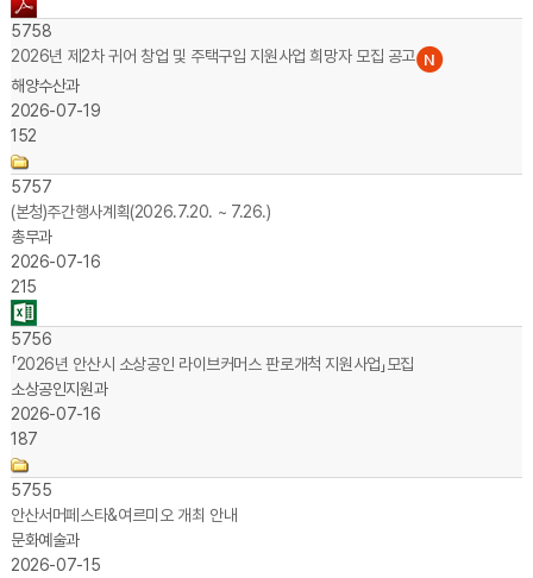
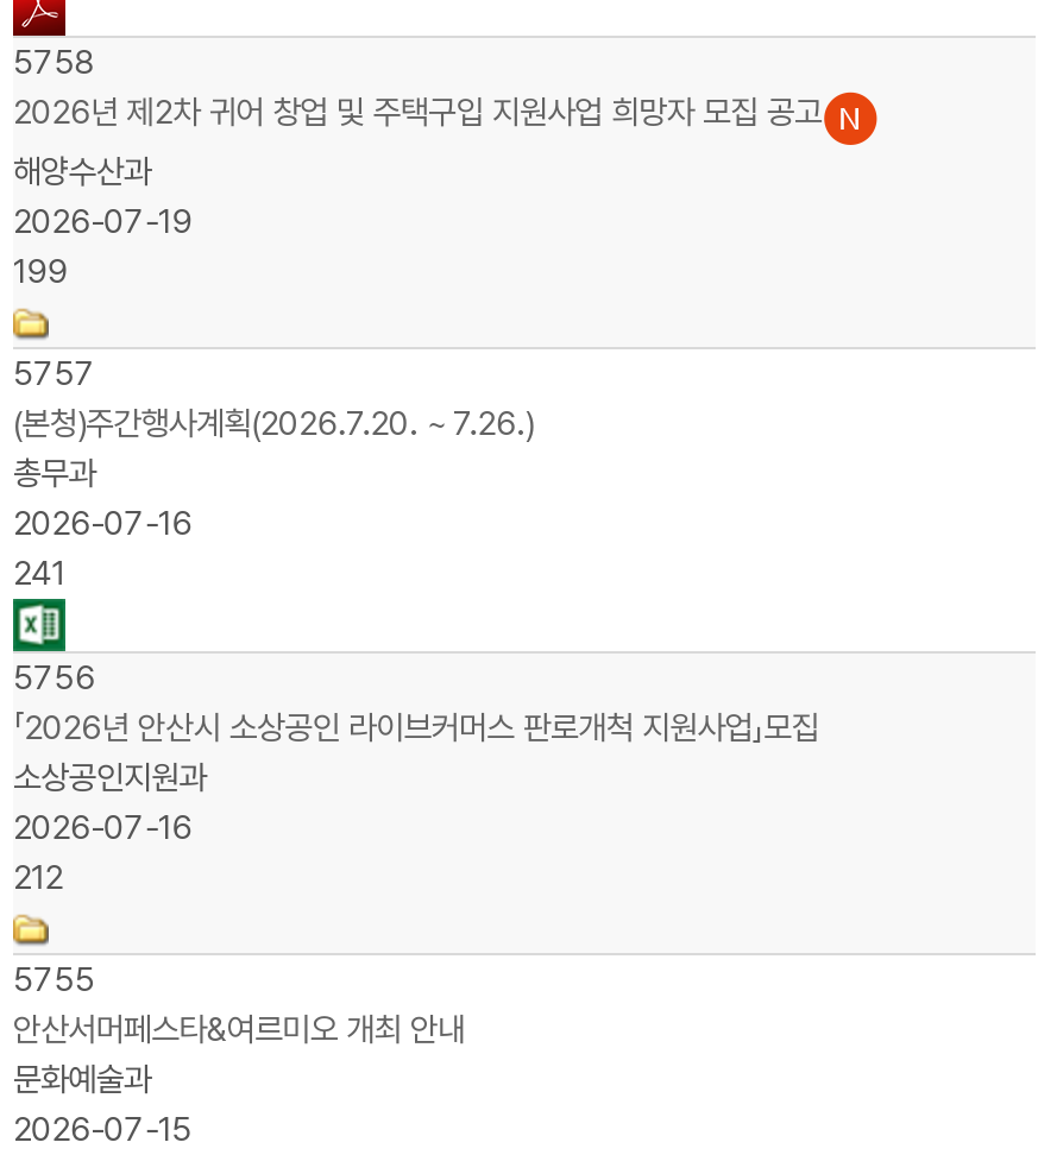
[11,126,37,145] 152 -> [13,252,67,290] 199
[11,277,37,296] 215 -> [13,554,65,592] 241
[11,429,38,448] 187 -> [13,858,63,896] 212

